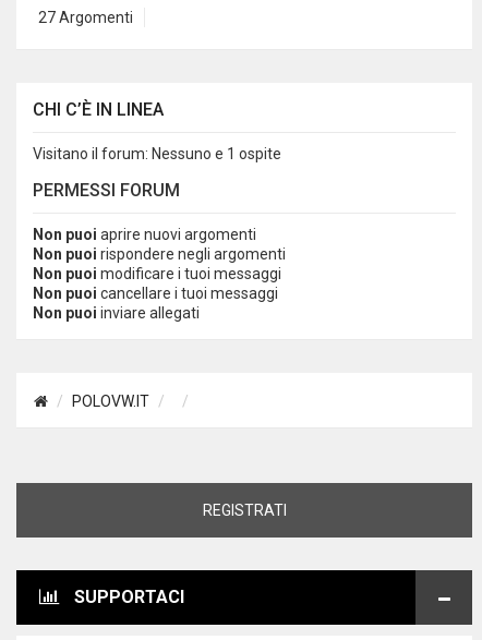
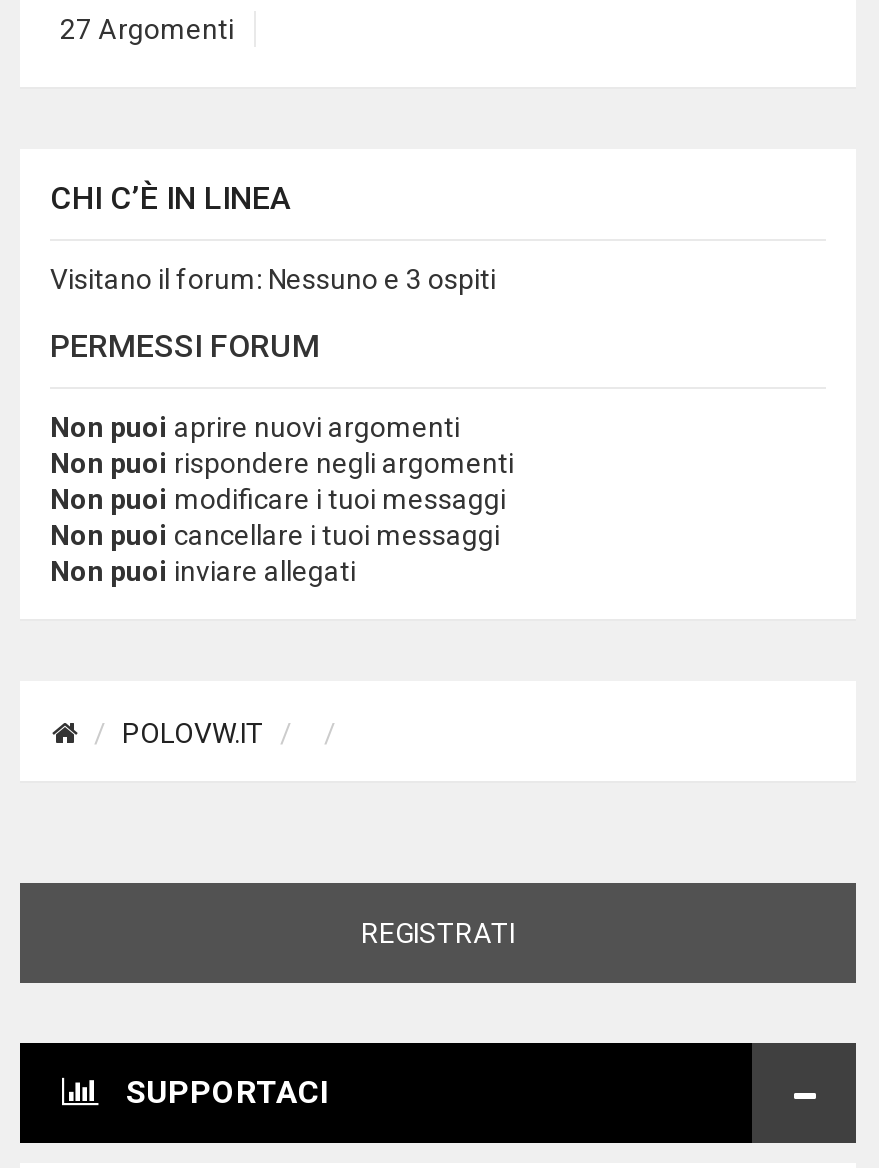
[33,145,281,162] Visitano il forum: Nessuno e 1 ospite -> [50,263,496,295] Visitano il forum: Nessuno e 3 ospiti

